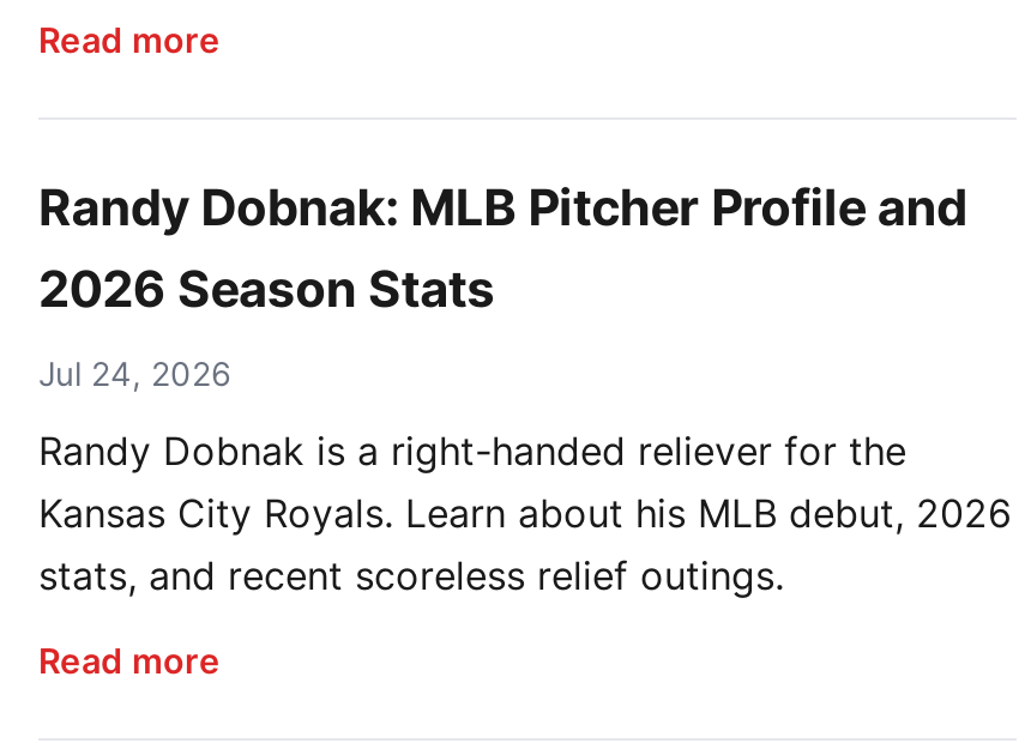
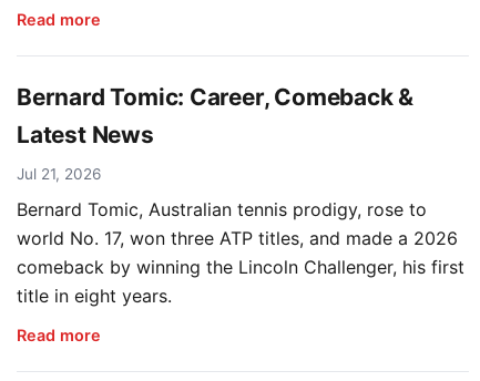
[38,178,967,319] Randy Dobnak: MLB Pitcher Profile and | 2026 Season Stats -> [17,83,414,149] Bernard Tomic: Career, Comeback & | Latest News
[38,354,230,392] Jul 24, 2026 -> [17,165,101,182] Jul 21, 2026
[38,426,1012,598] Randy Dobnak is a right-handed reliever for the | Kansas City Royals. Learn about his MLB debut, 2026 | stats, and recent scoreless relief outings. -> [17,198,464,306] Bernard Tomic, Australian tennis prodigy, rose to | world No. 17, won three ATP titles, and made a 2026 | comeback by winning the Lincoln Challenger, his first | title in eight years.

